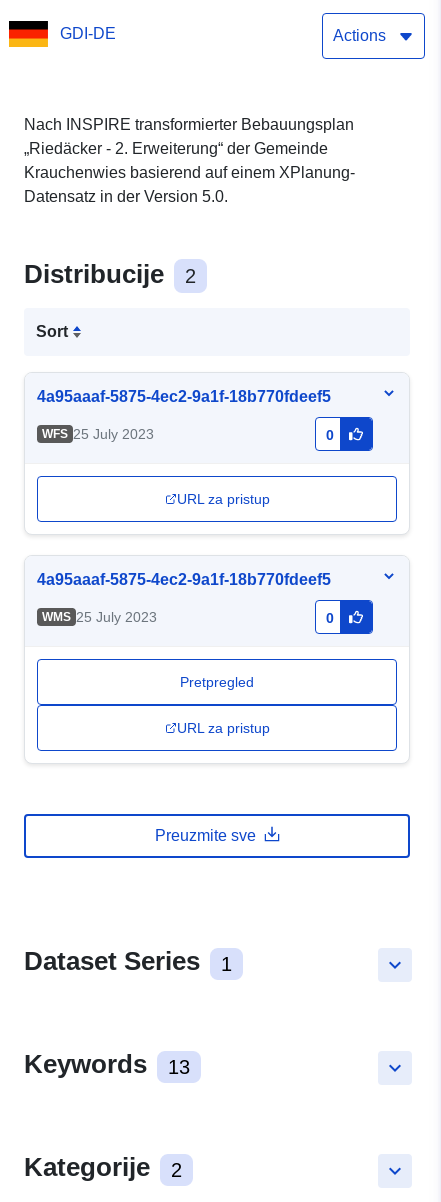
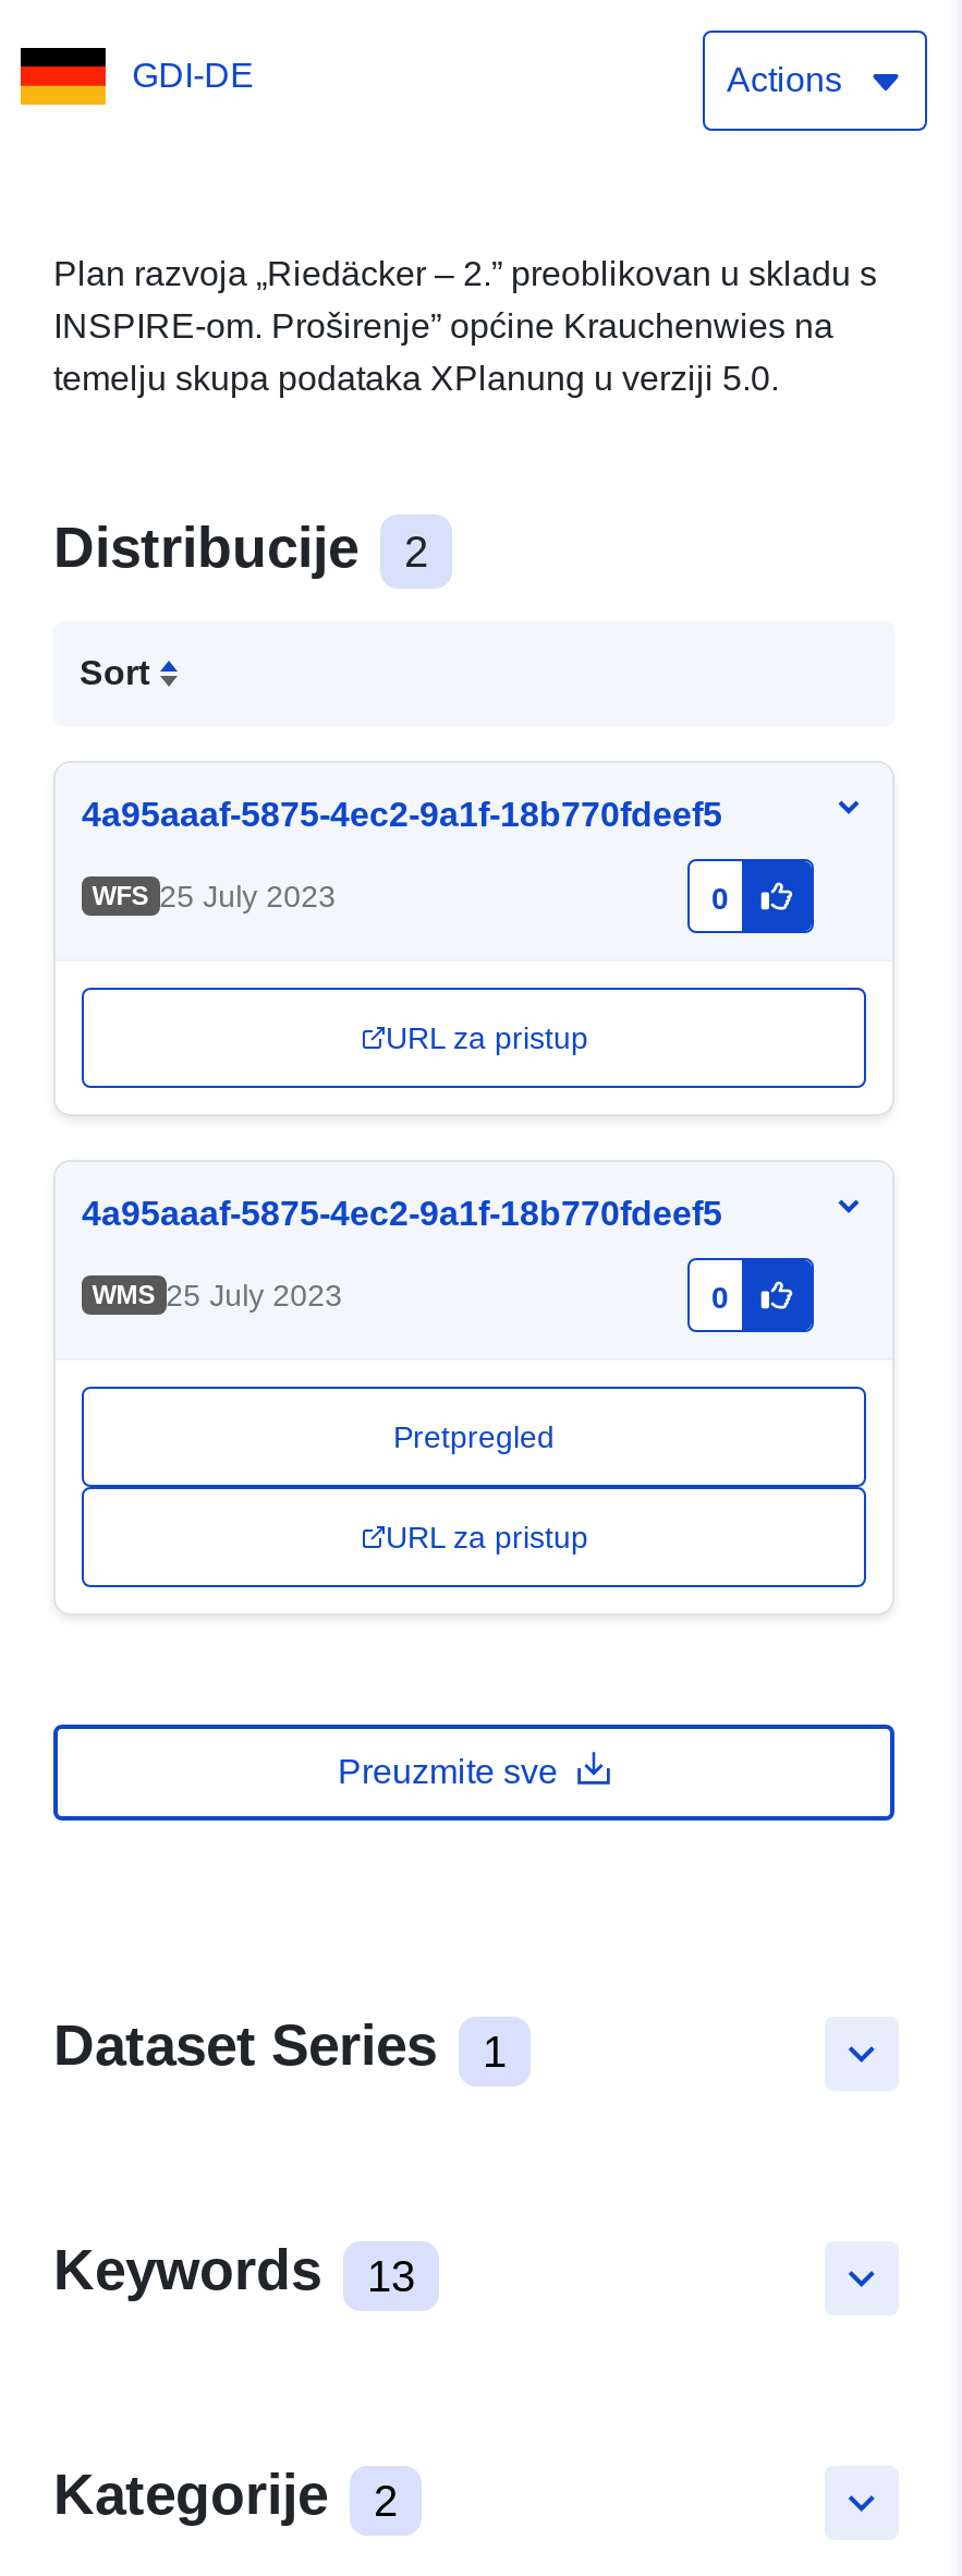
[24,116,355,205] Nach INSPIRE transformierter Bebauungsplan | „Riedäcker - 2. Erweiterung“ der Gemeinde | Krauchenwies basierend auf einem XPlanung- | Datensatz in der Version 5.0. -> [53,256,877,397] Plan razvoja „Riedäcker – 2.” preoblikovan u skladu s | INSPIRE-om. Proširenje” općine Krauchenwies na | temelju skupa podataka XPlanung u verziji 5.0.

